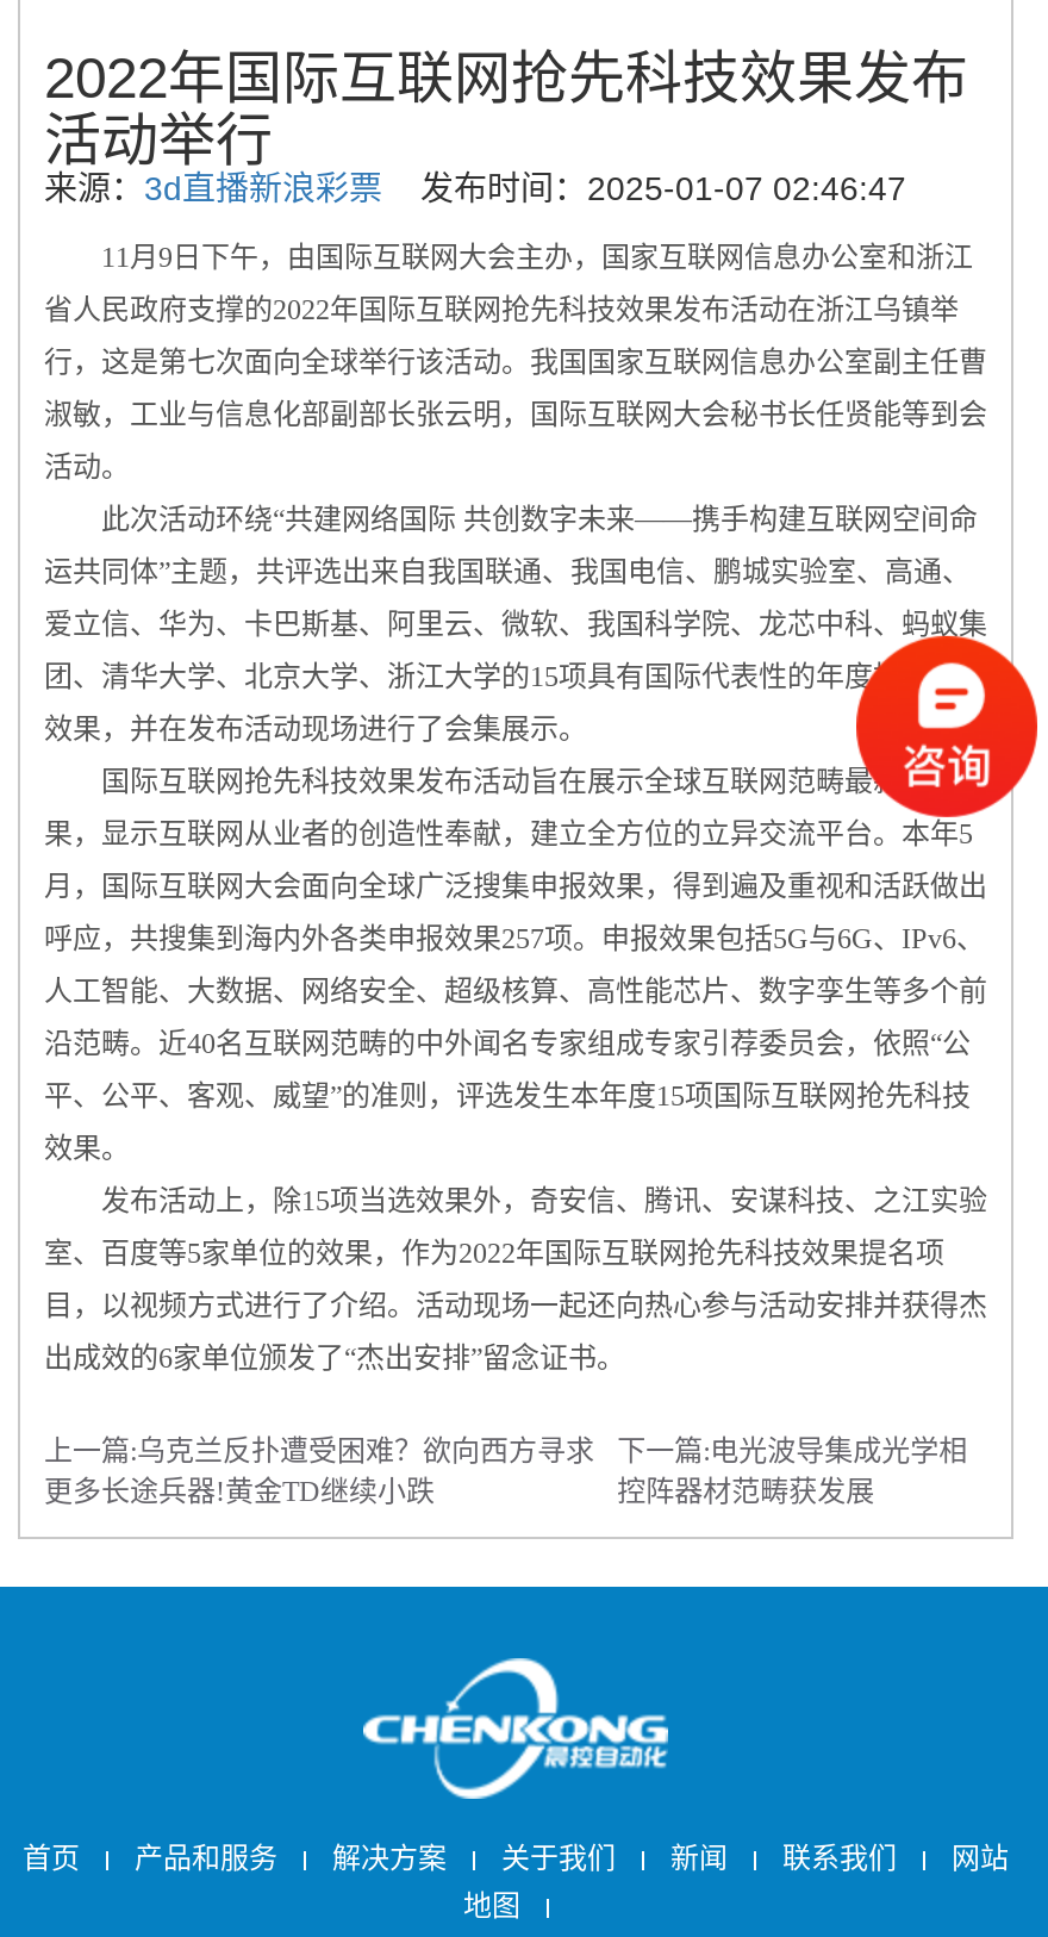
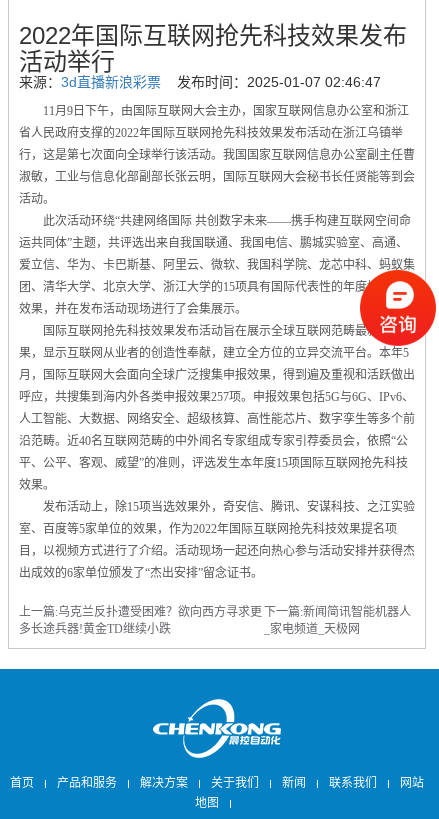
[617,1434,967,1508] 下一篇:电光波导集成光学相 | 控阵器材范畴获发展 -> [264,605,411,636] 下一篇:新闻简讯智能机器人 | _家电频道_天极网

